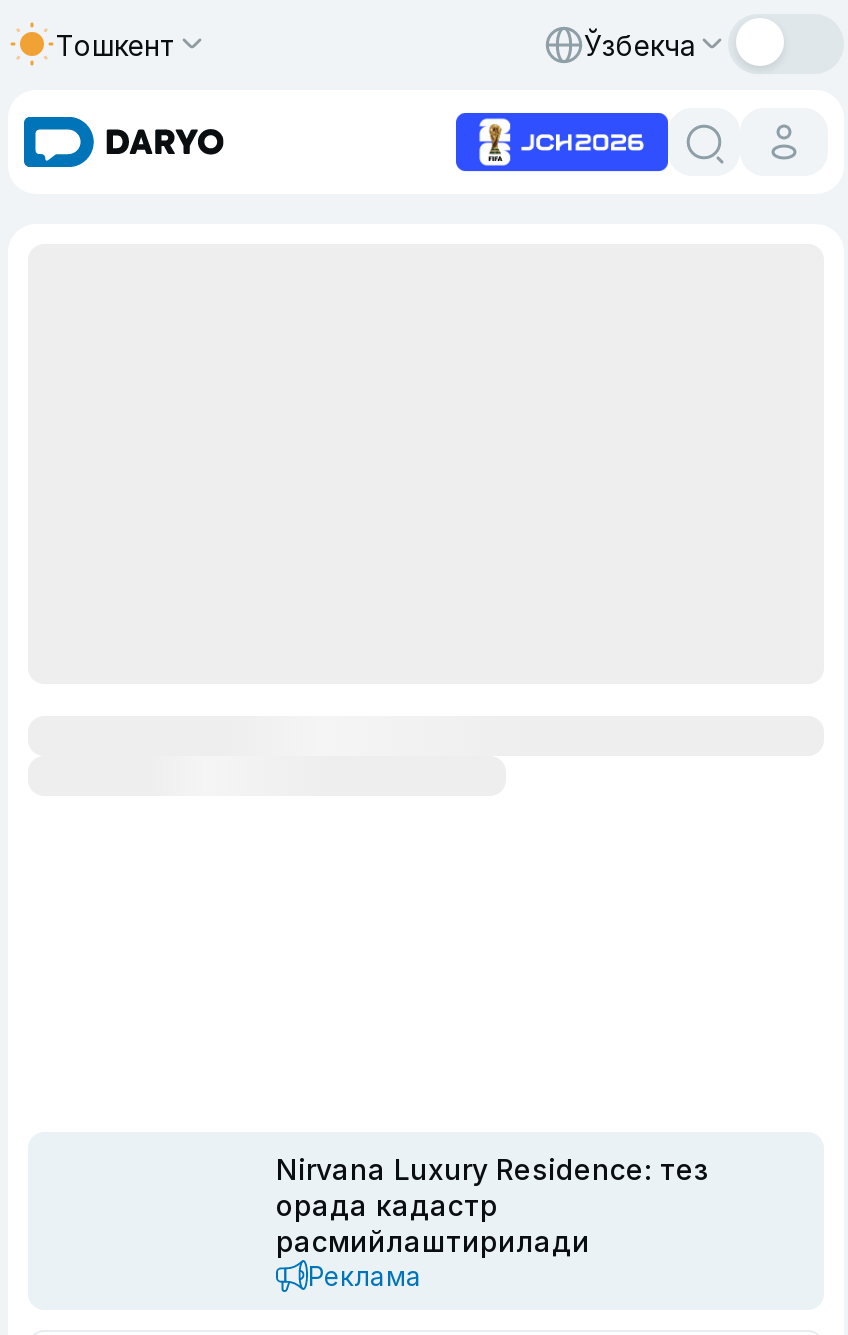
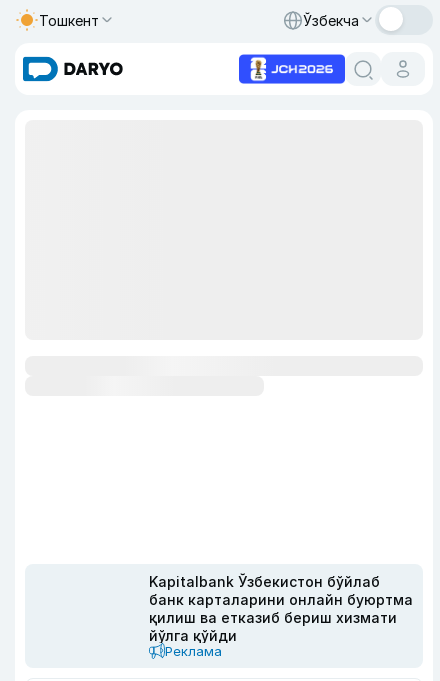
[276,1151,708,1257] Nirvana Luxury Residence: тез | орада кадастр | расмийлаштирилади -> [149,573,413,644] Kapitalbank Ўзбекистон бўйлаб | банк карталарини онлайн буюртма | қилиш ва етказиб бериш хизмати | йўлга қўйди

